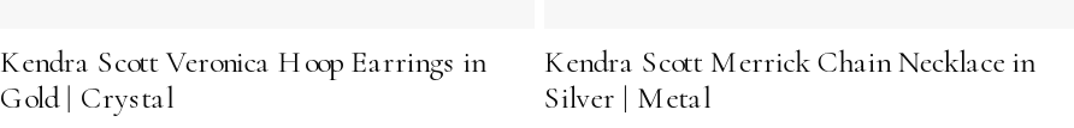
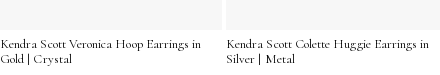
[544,43,1034,81] Kendra Scott Merrick Chain Necklace in -> [226,35,429,51] Kendra Scott Colette Huggie Earrings in

